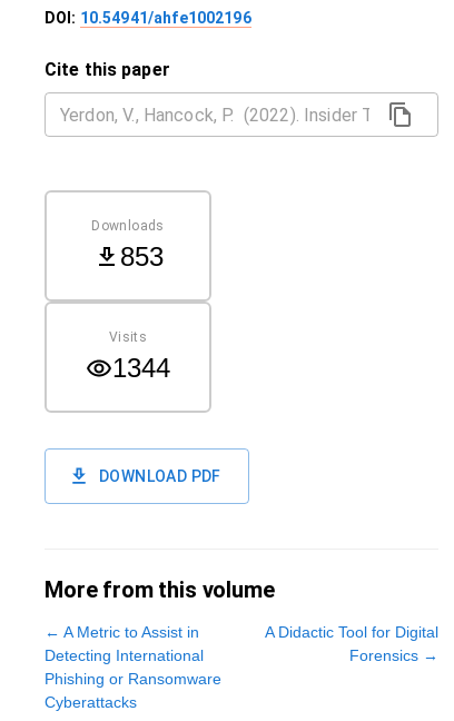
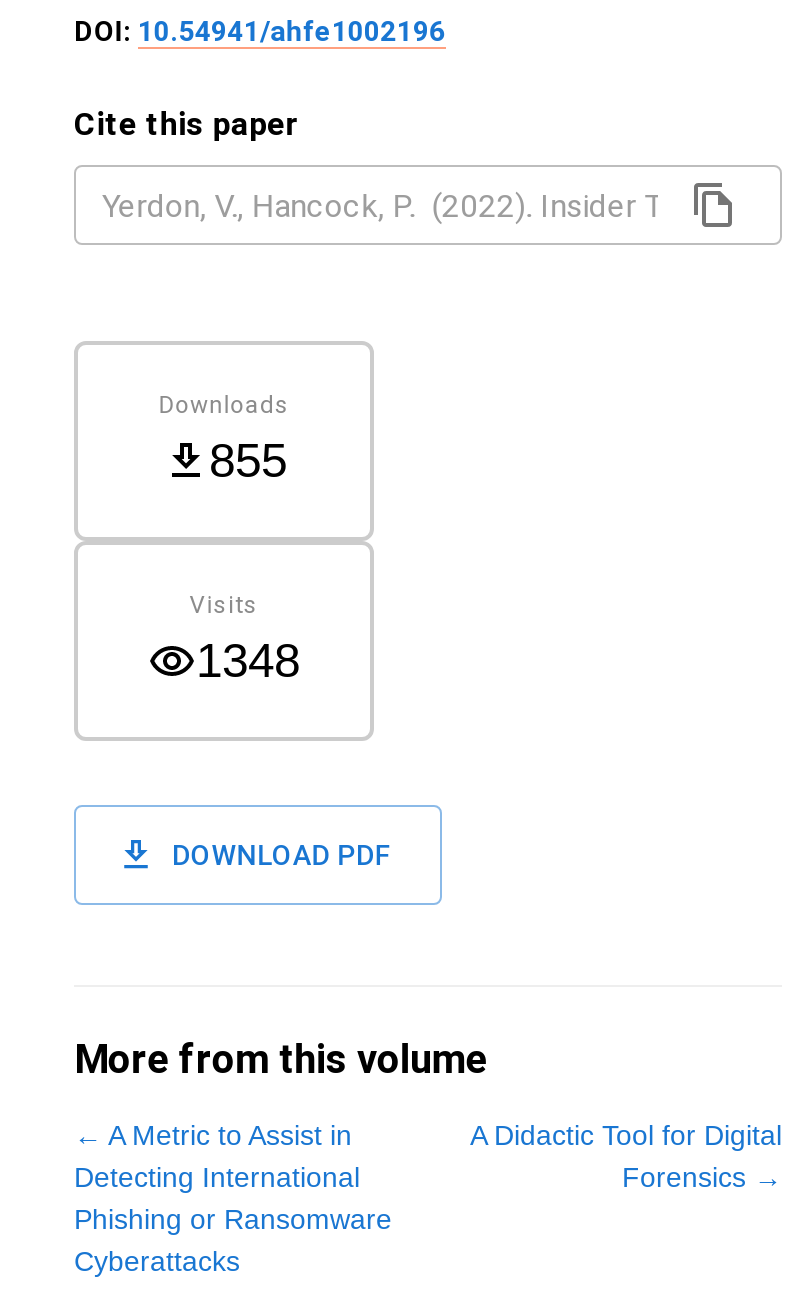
[120,241,163,271] 853 -> [209,432,287,486] 855
[112,352,170,382] 1344 -> [196,632,300,686] 1348

